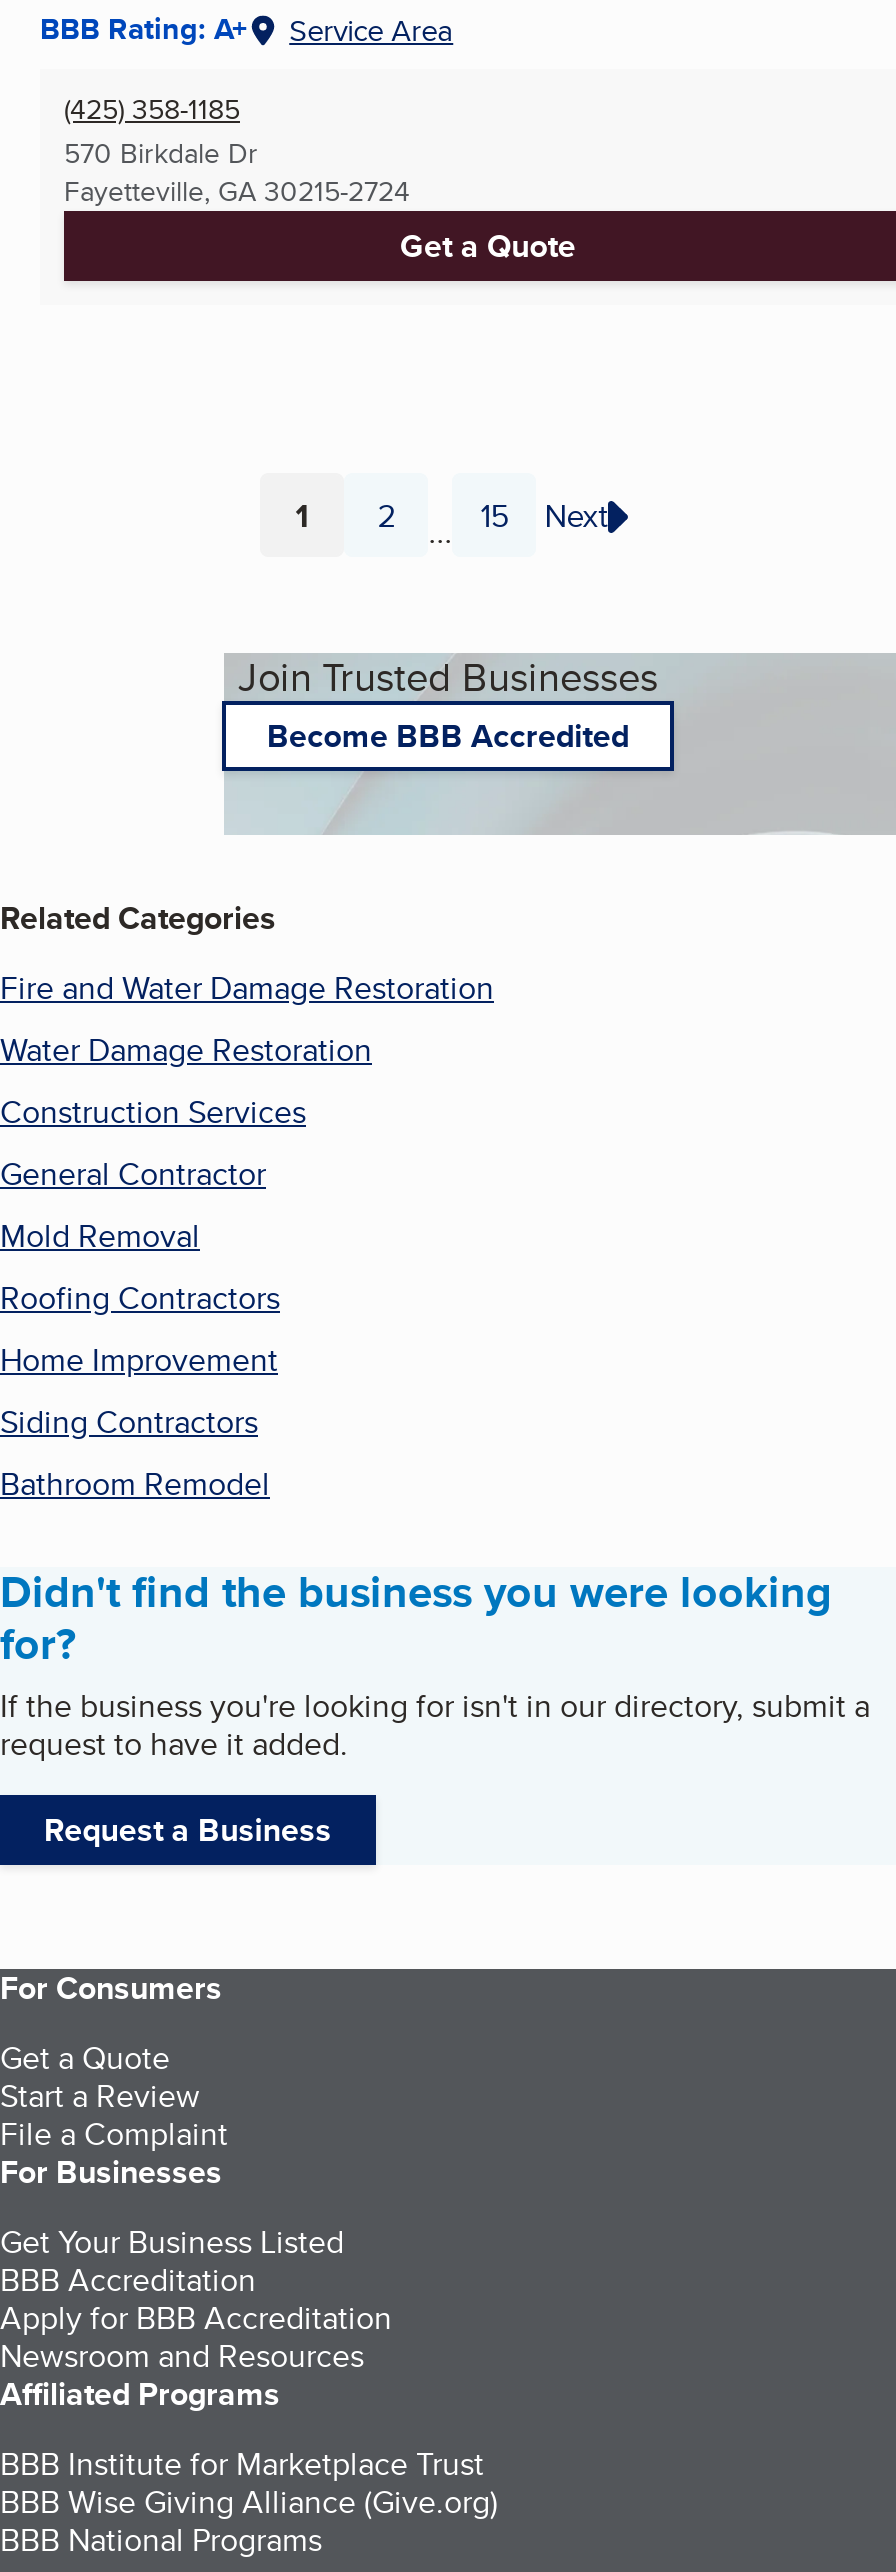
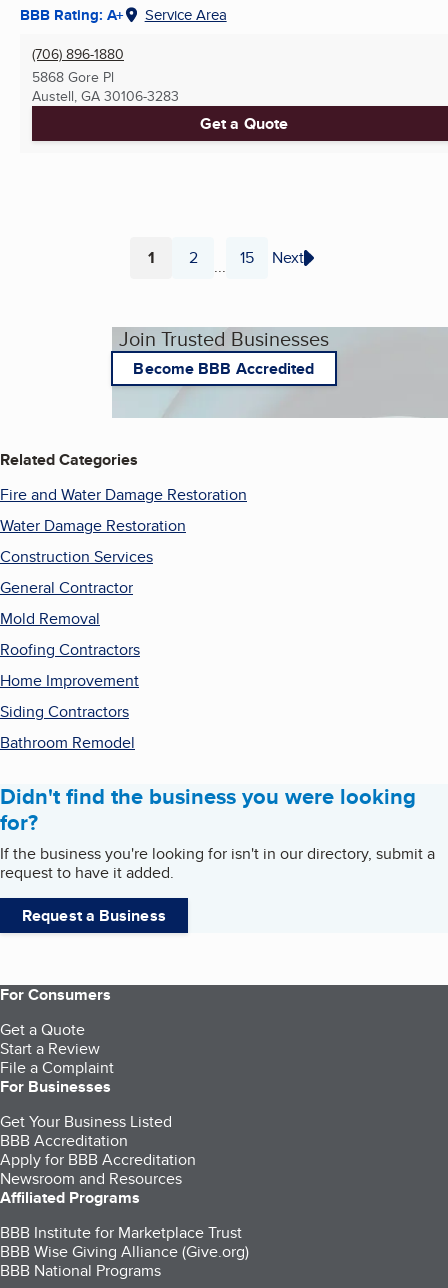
[64,88,410,211] (425) 358-1185 | 570 Birkdale Dr | Fayetteville, GA 30215-2724 -> [32,44,179,106] (706) 896-1880 | 5868 Gore Pl | Austell, GA 30106-3283

